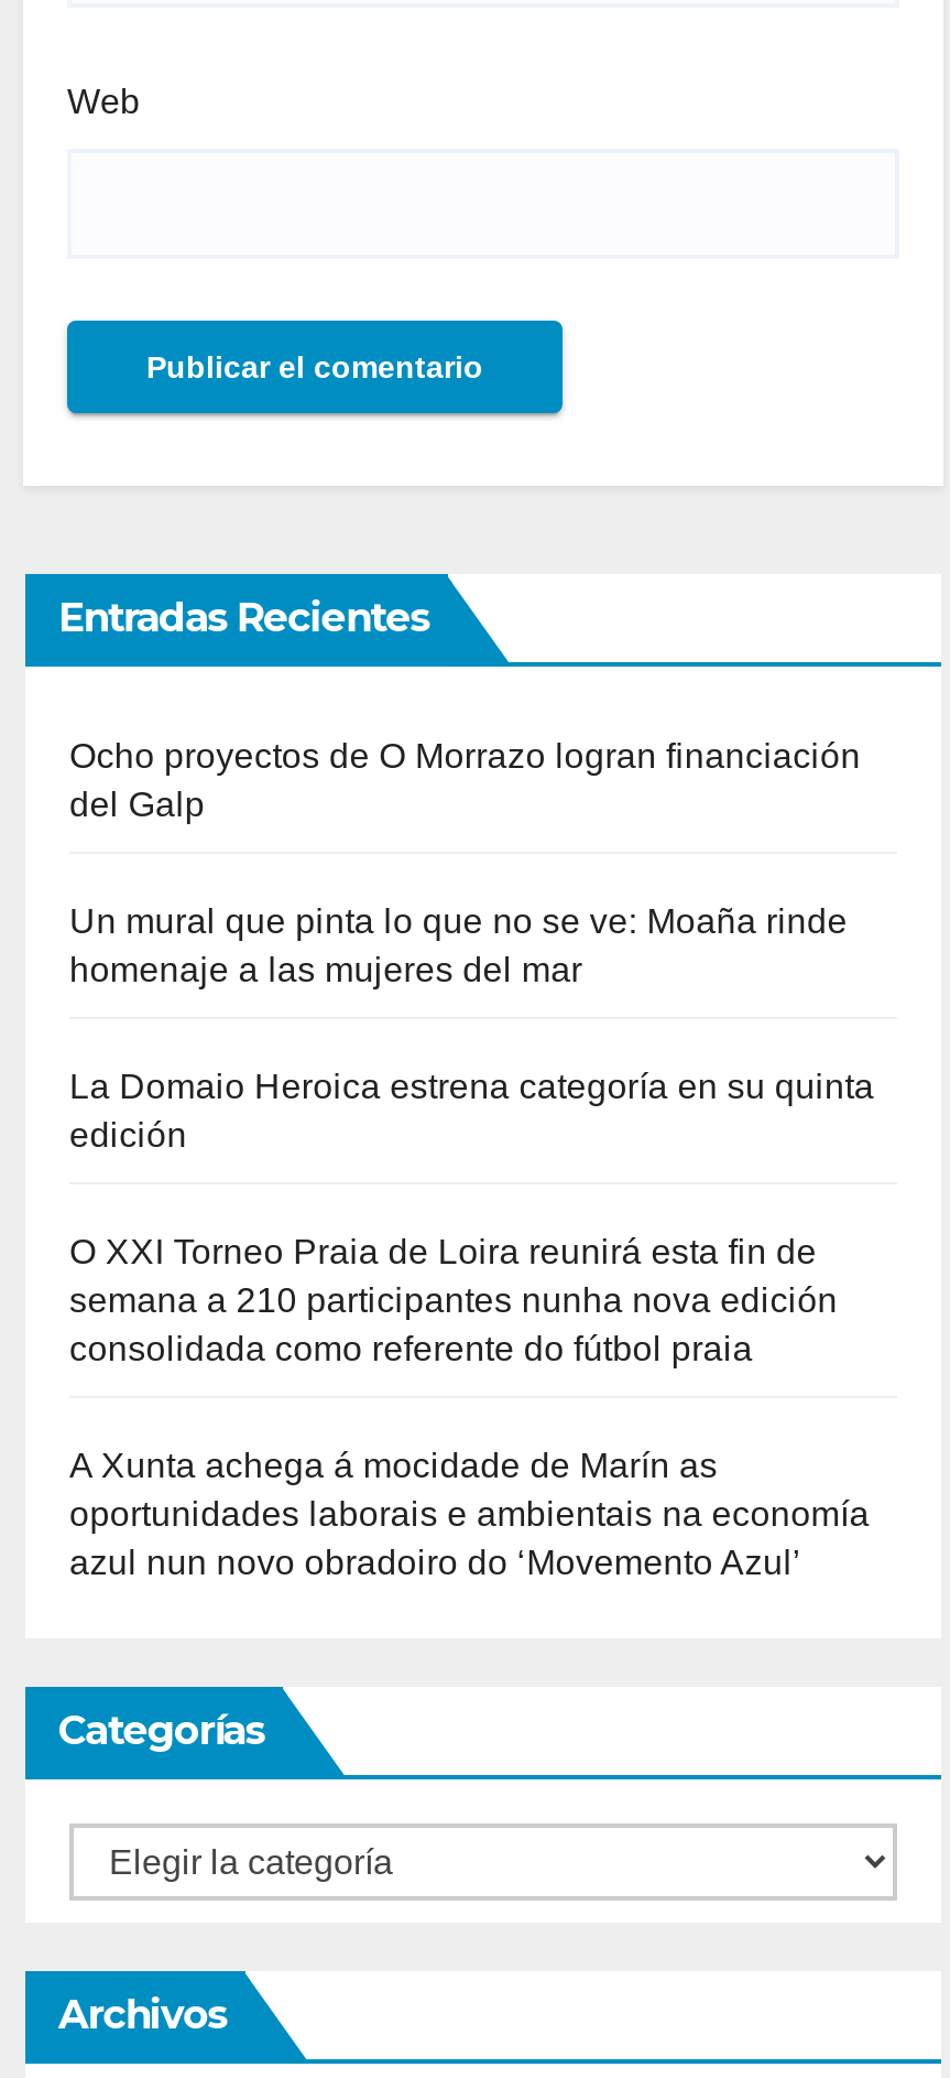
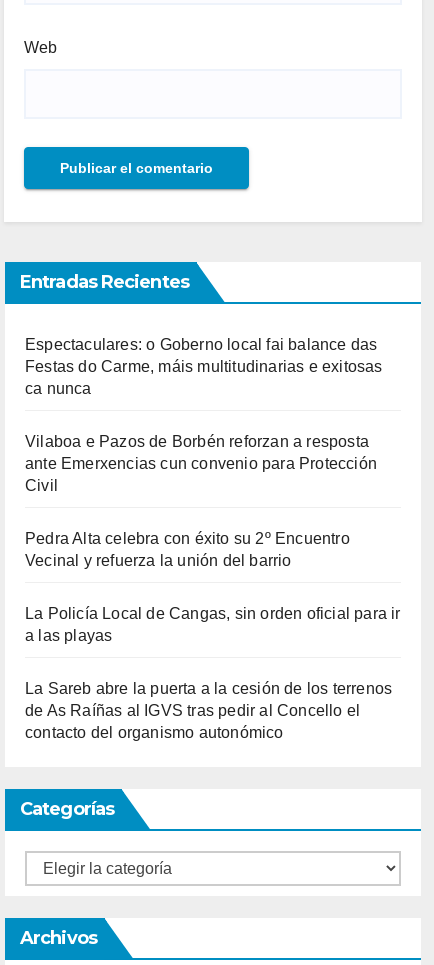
[69,737,861,823] Ocho proyectos de O Morrazo logran financiación | del Galp -> [25,336,383,397] Espectaculares: o Goberno local fai balance das | Festas do Carme, máis multitudinarias e exitosas | ca nunca
[69,902,847,988] Un mural que pinta lo que no se ve: Moaña rinde | homenaje a las mujeres del mar -> [25,433,377,494] Vilaboa e Pazos de Borbén reforzan a resposta | ante Emerxencias cun convenio para Protección | Civil
[69,1067,874,1153] La Domaio Heroica estrena categoría en su quinta | edición -> [25,530,350,569] Pedra Alta celebra con éxito su 2º Encuentro | Vecinal y refuerza la unión del barrio
[69,1232,838,1367] O XXI Torneo Praia de Loira reunirá esta fin de | semana a 210 participantes nunha nova edición | consolidada como referente do fútbol praia -> [25,605,401,644] La Policía Local de Cangas, sin orden oficial para ir | a las playas
[69,1446,869,1581] A Xunta achega á mocidade de Marín as | oportunidades laborais e ambientais na economía | azul nun novo obradoiro do ‘Movemento Azul’ -> [25,680,392,741] La Sareb abre la puerta a la cesión de los terrenos | de As Raíñas al IGVS tras pedir al Concello el | contacto del organismo autonómico

